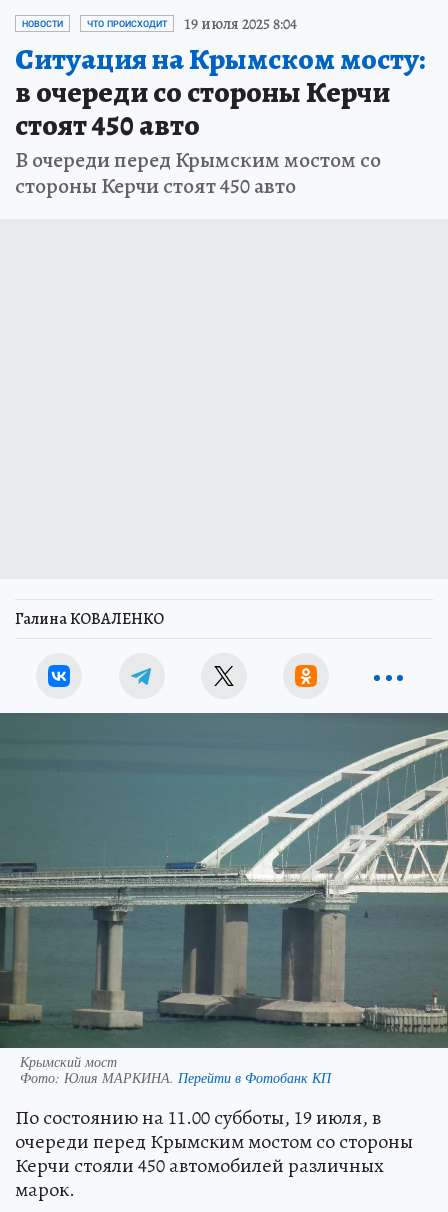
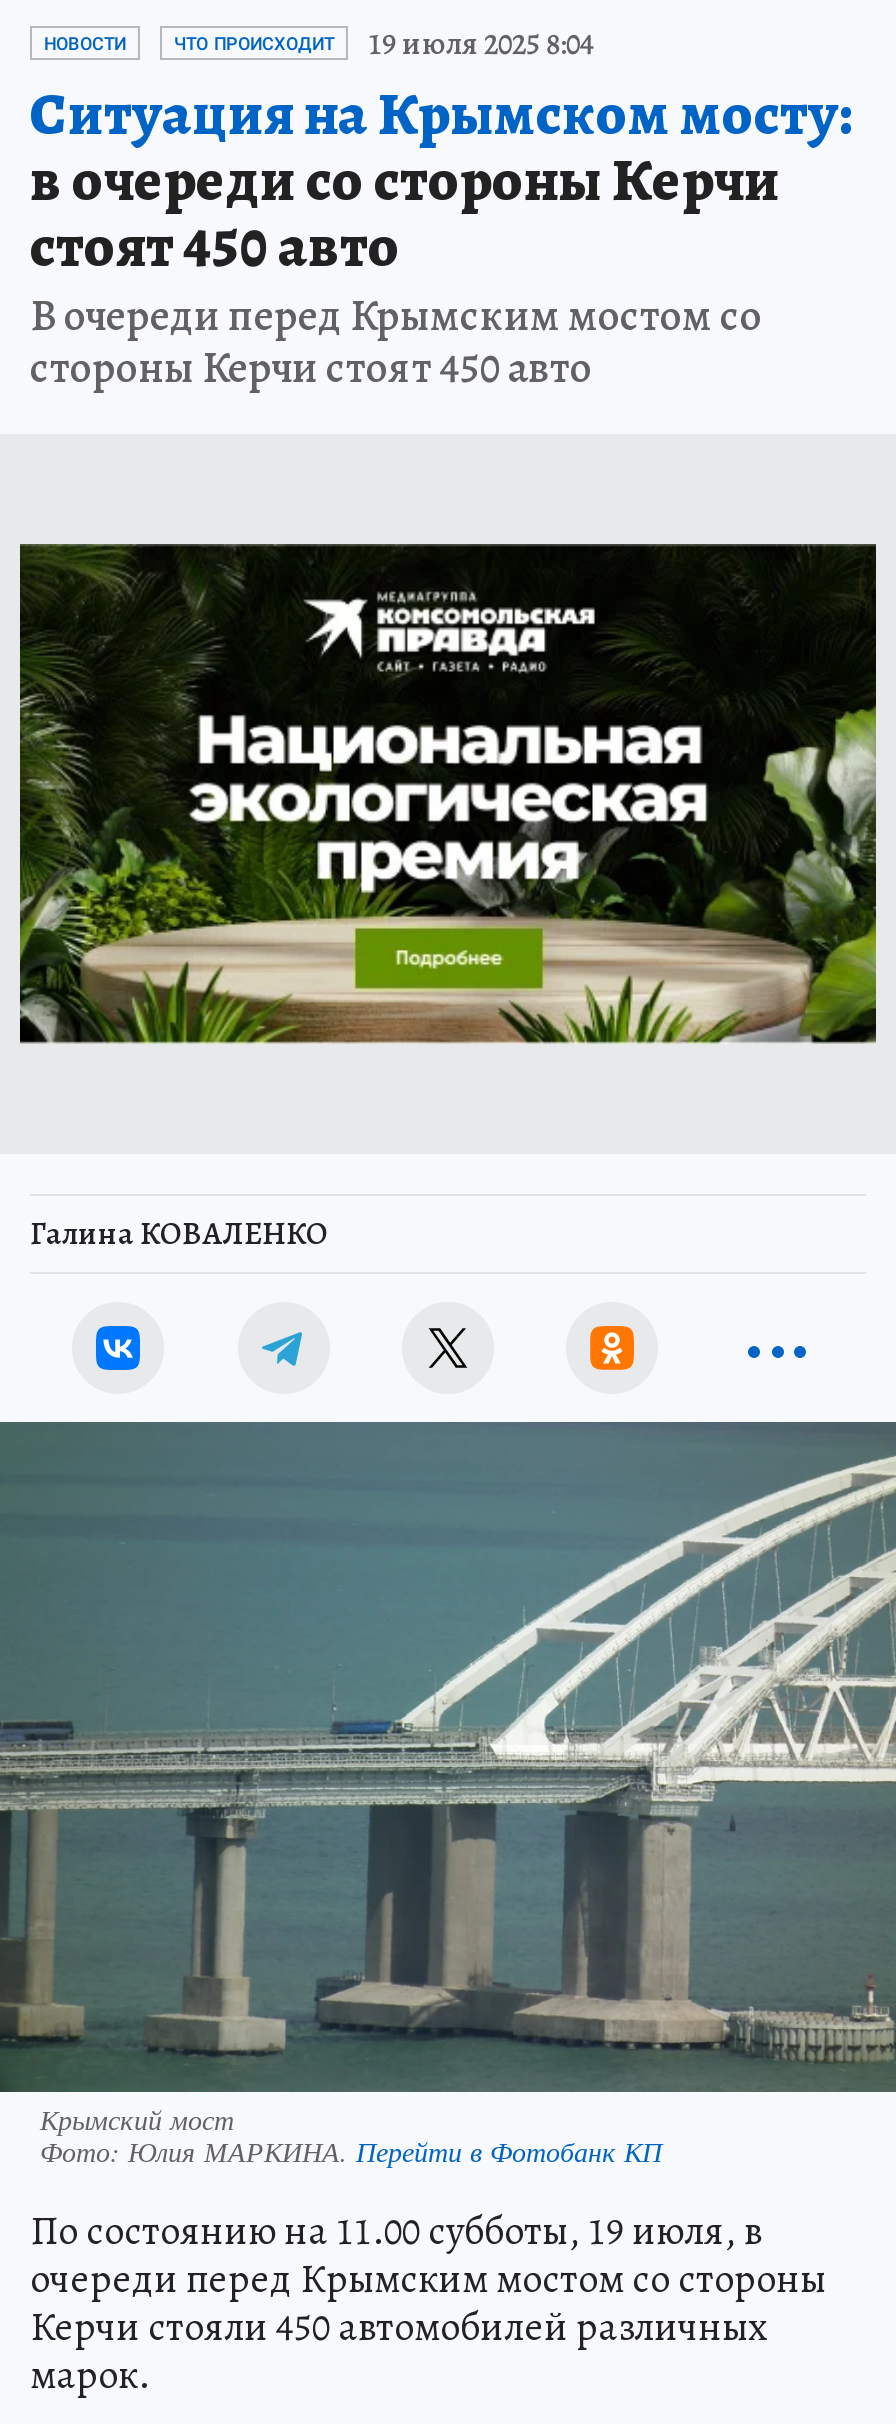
none -> [18,542,878,1046] [image]

